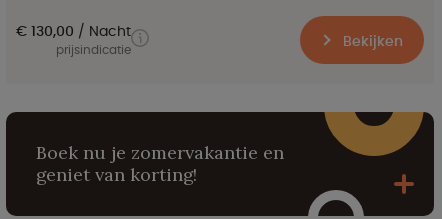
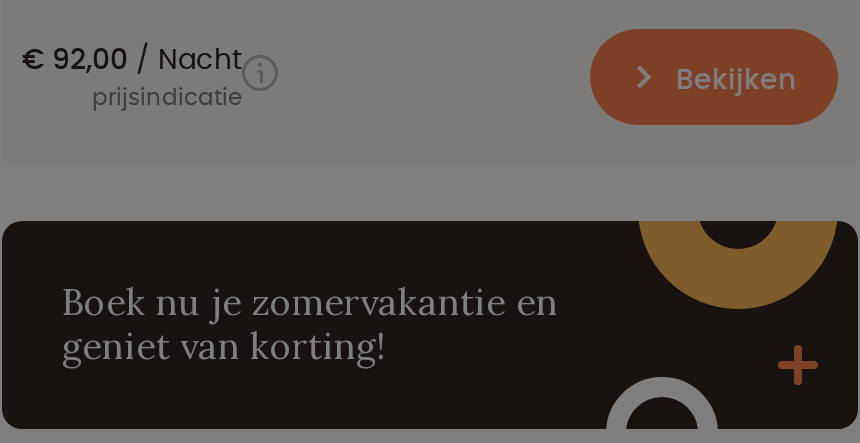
[16,21,131,41] € 130,00 Nacht -> [22,40,242,80] € 92,00 Nacht

